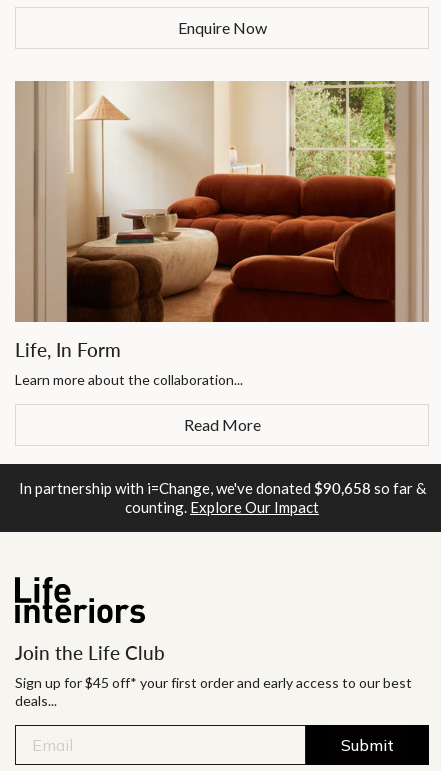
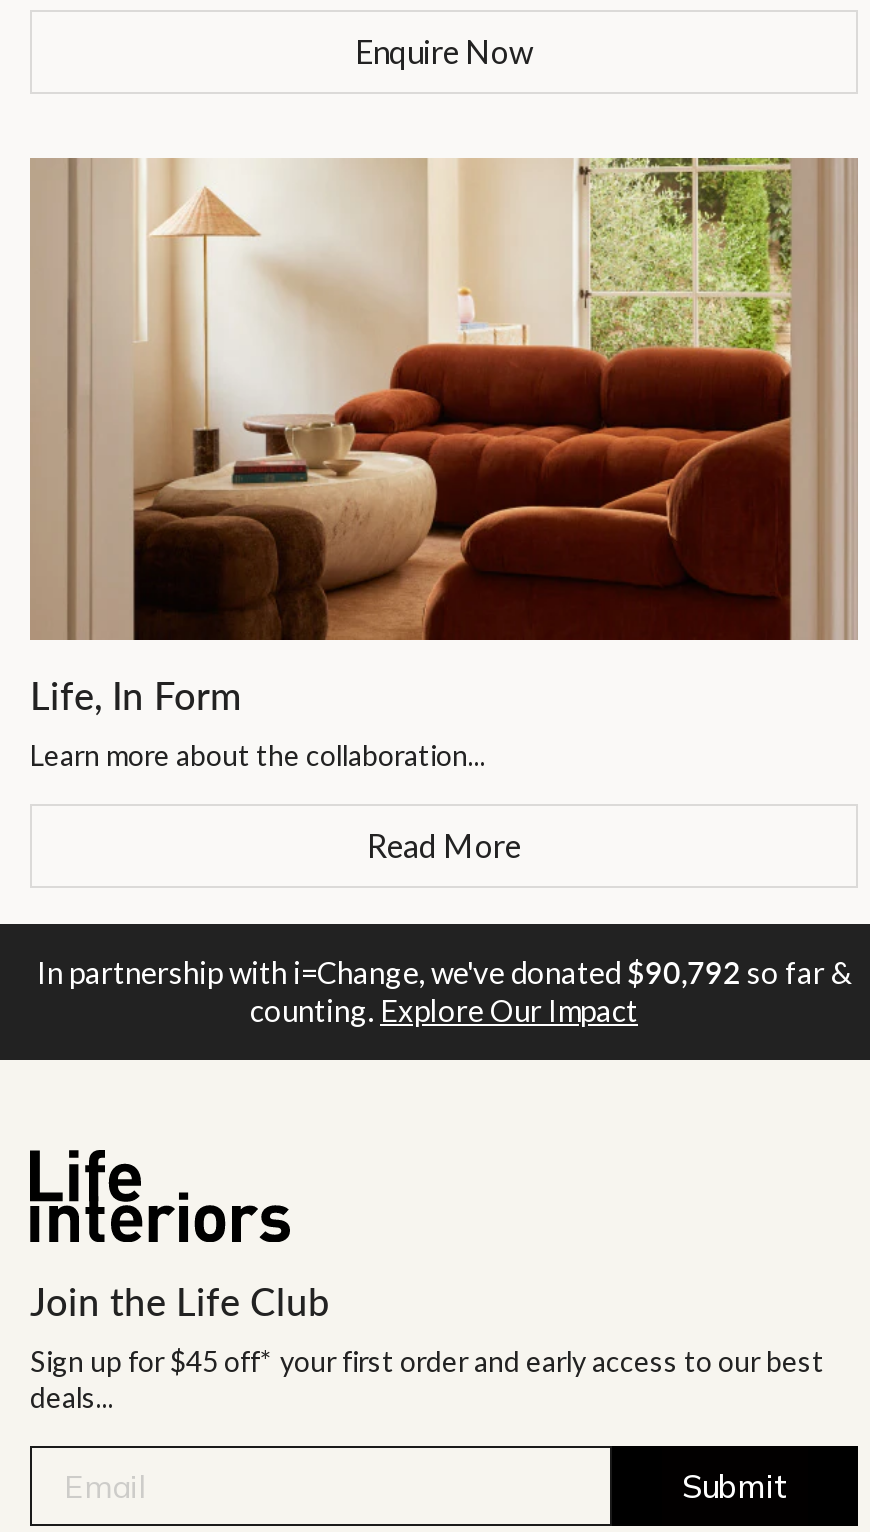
[18,479,425,497] In partnership with i=Change, we've donated $90,658 so far & -> [37,955,851,991] In partnership with i=Change, we've donated $90,792 so far &

